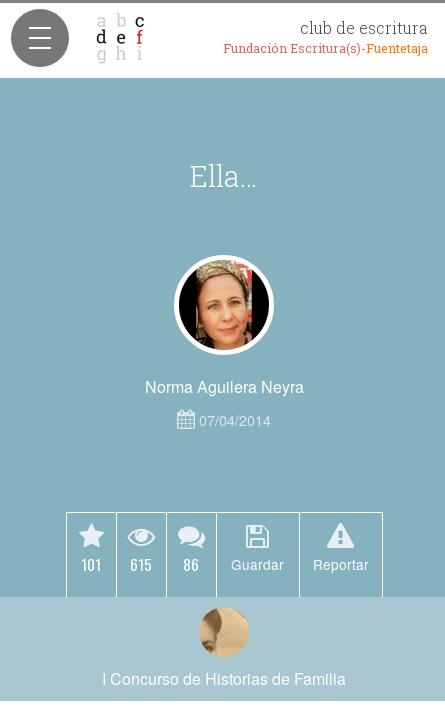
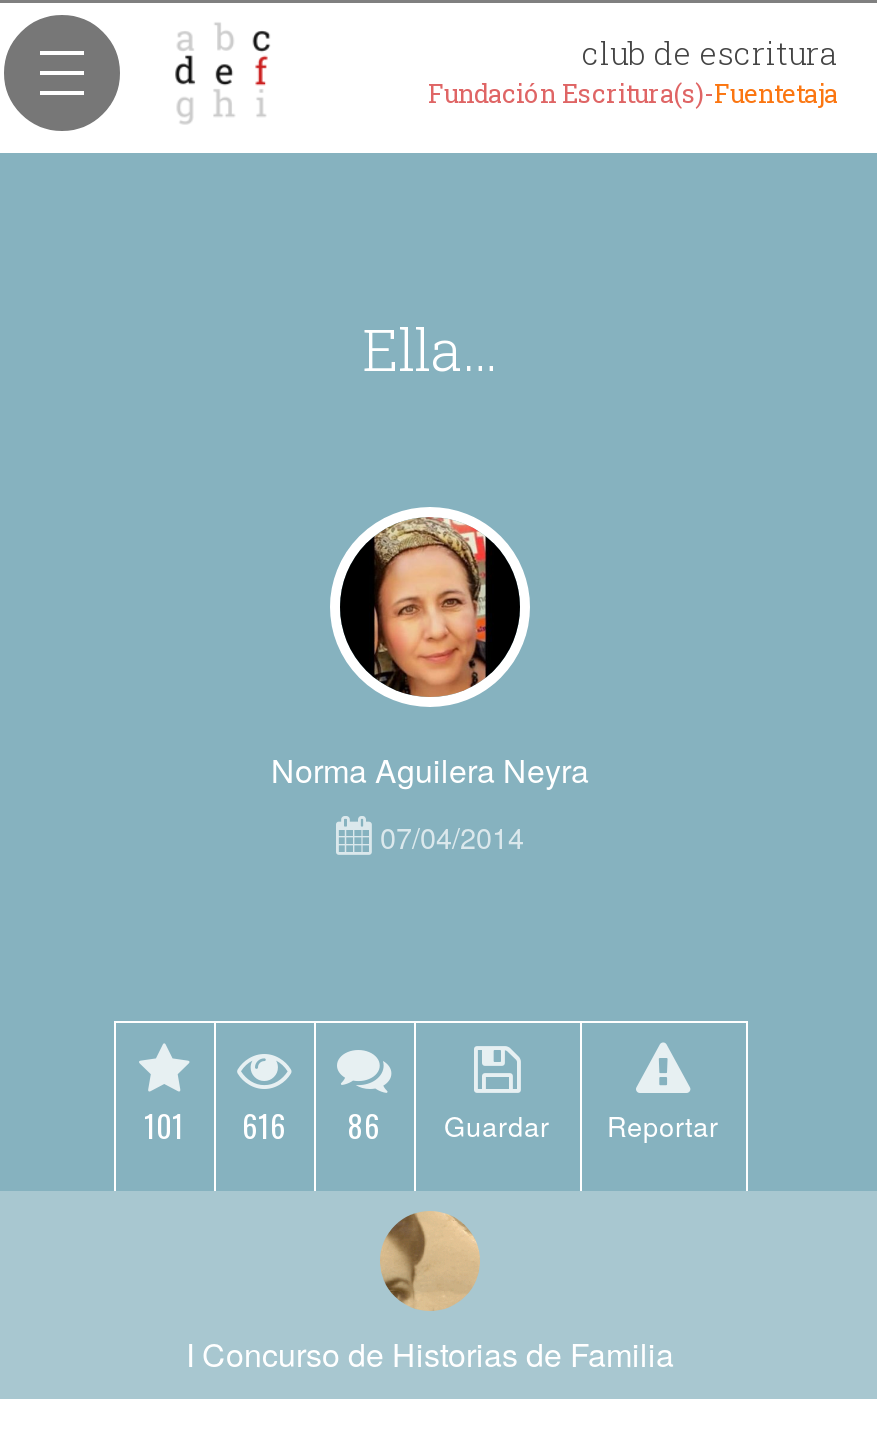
[81,553,368,575] 101 615 86 Guardar Reportar -> [144,1103,719,1147] 101 616 86 Guardar Reportar

